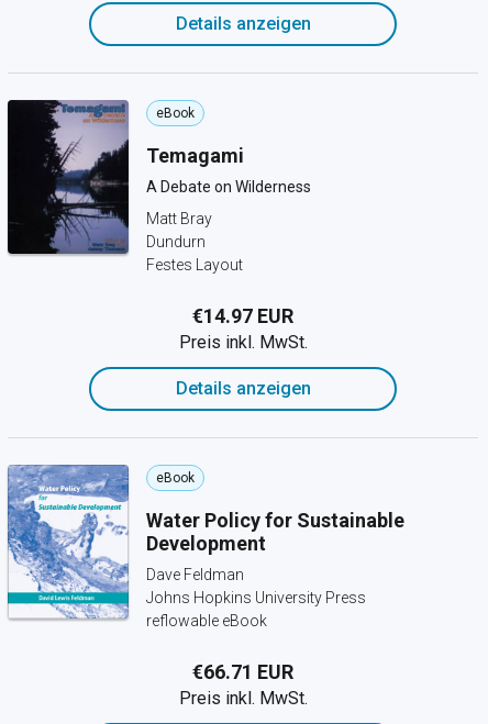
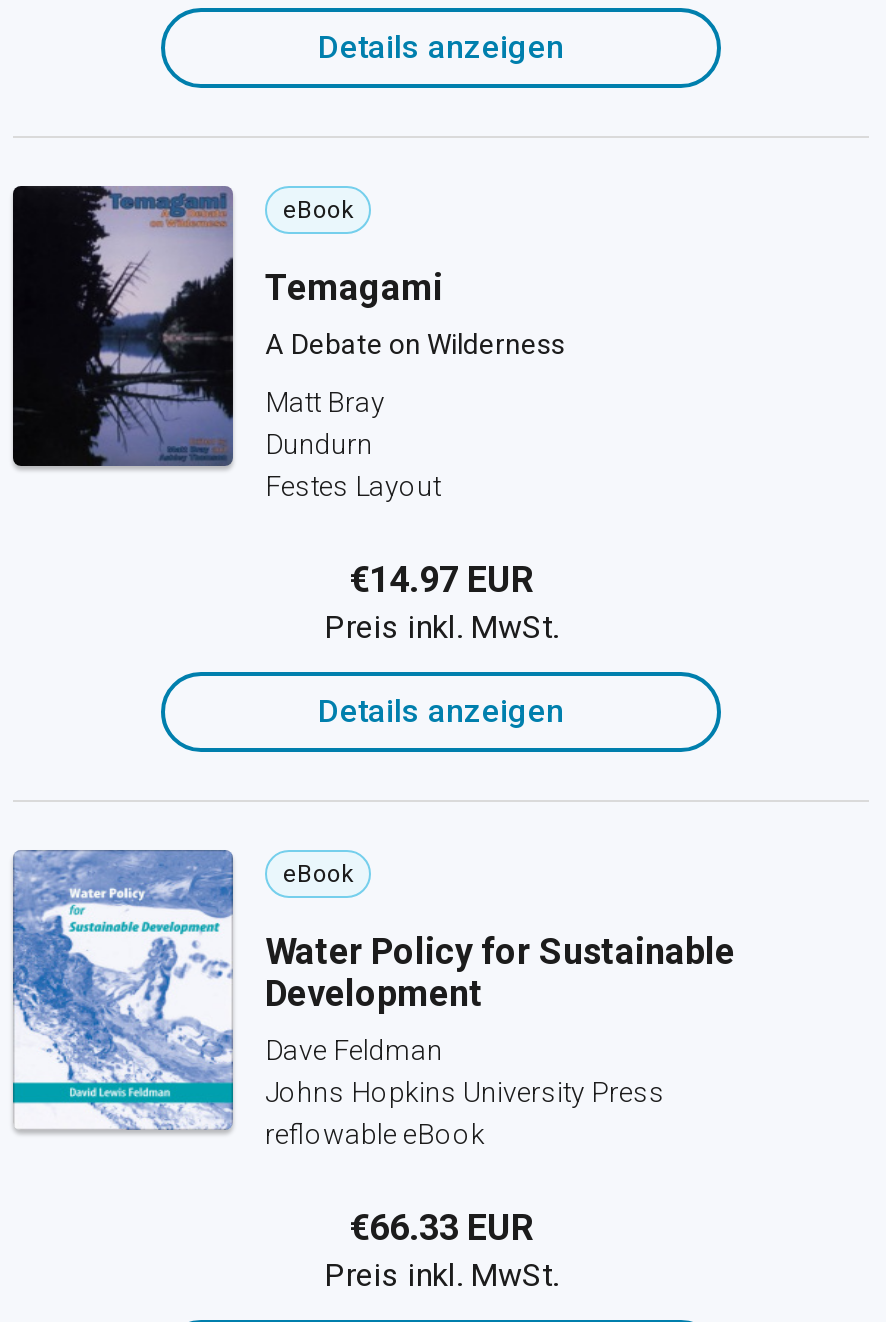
[192,660,293,683] €66.71 EUR -> [349,1206,533,1248] €66.33 EUR

